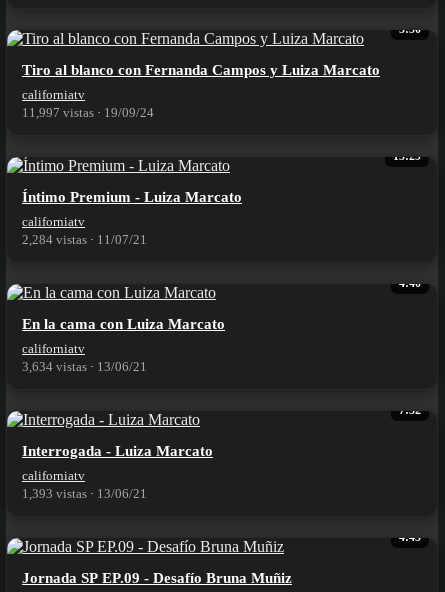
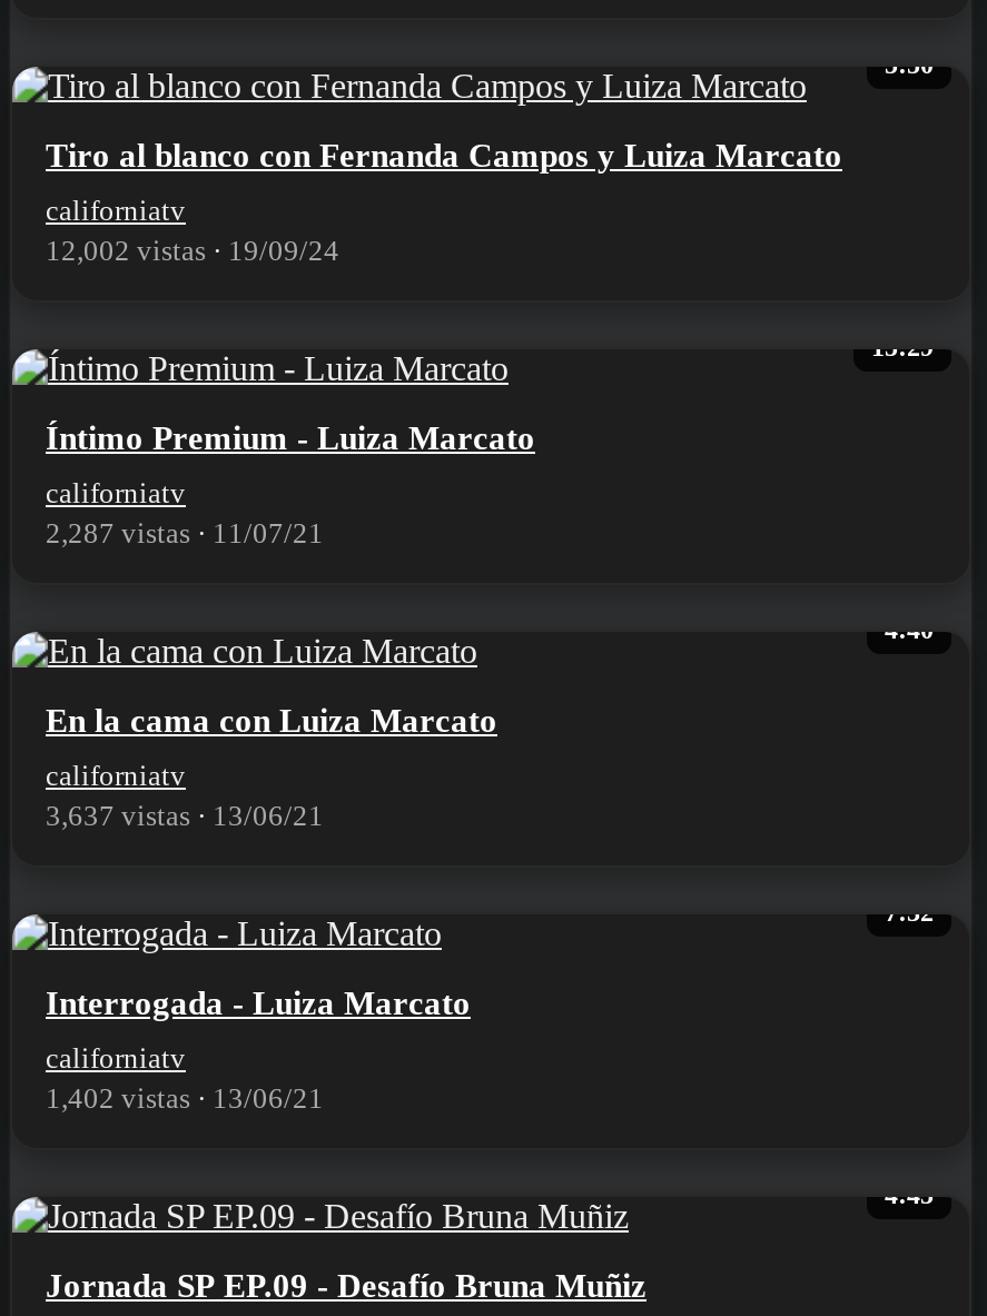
[22,105,154,120] 11,997 vistas · 19/09/24 -> [46,234,339,267] 12,002 vistas · 19/09/24
[22,232,147,247] 2,284 vistas · 11/07/21 -> [46,517,324,550] 2,287 vistas · 11/07/21
[22,359,147,374] 3,634 vistas · 13/06/21 -> [46,799,324,833] 3,637 vistas · 13/06/21
[22,486,147,501] 1,393 vistas · 13/06/21 -> [46,1082,324,1115] 1,402 vistas · 13/06/21

